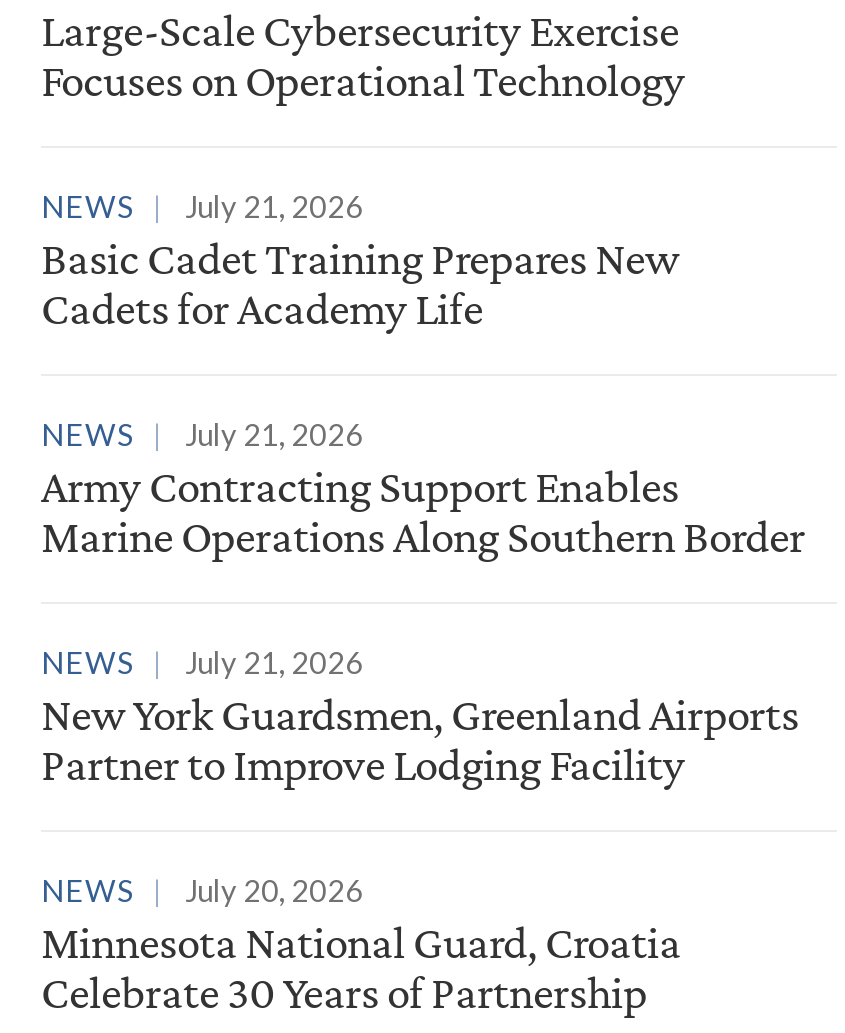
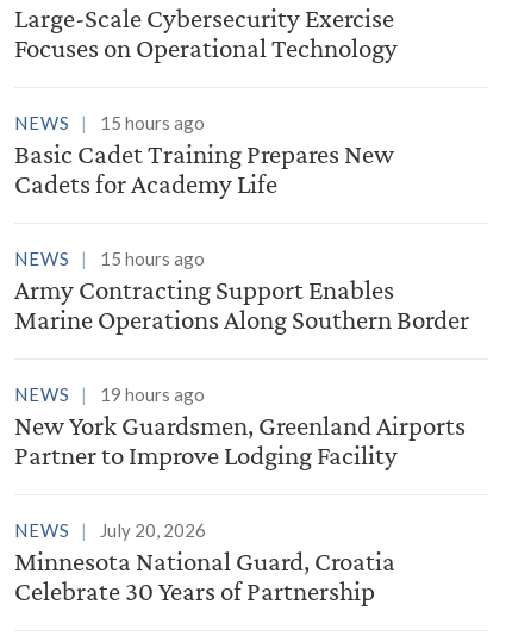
[41,188,363,224] NEWS July 21, 2026 -> [14,112,205,134] NEWS 15 hours ago
[41,416,363,452] NEWS July 21, 2026 -> [14,248,205,269] NEWS 15 hours ago
[41,644,363,680] NEWS July 21, 2026 -> [14,384,205,405] NEWS 19 hours ago

